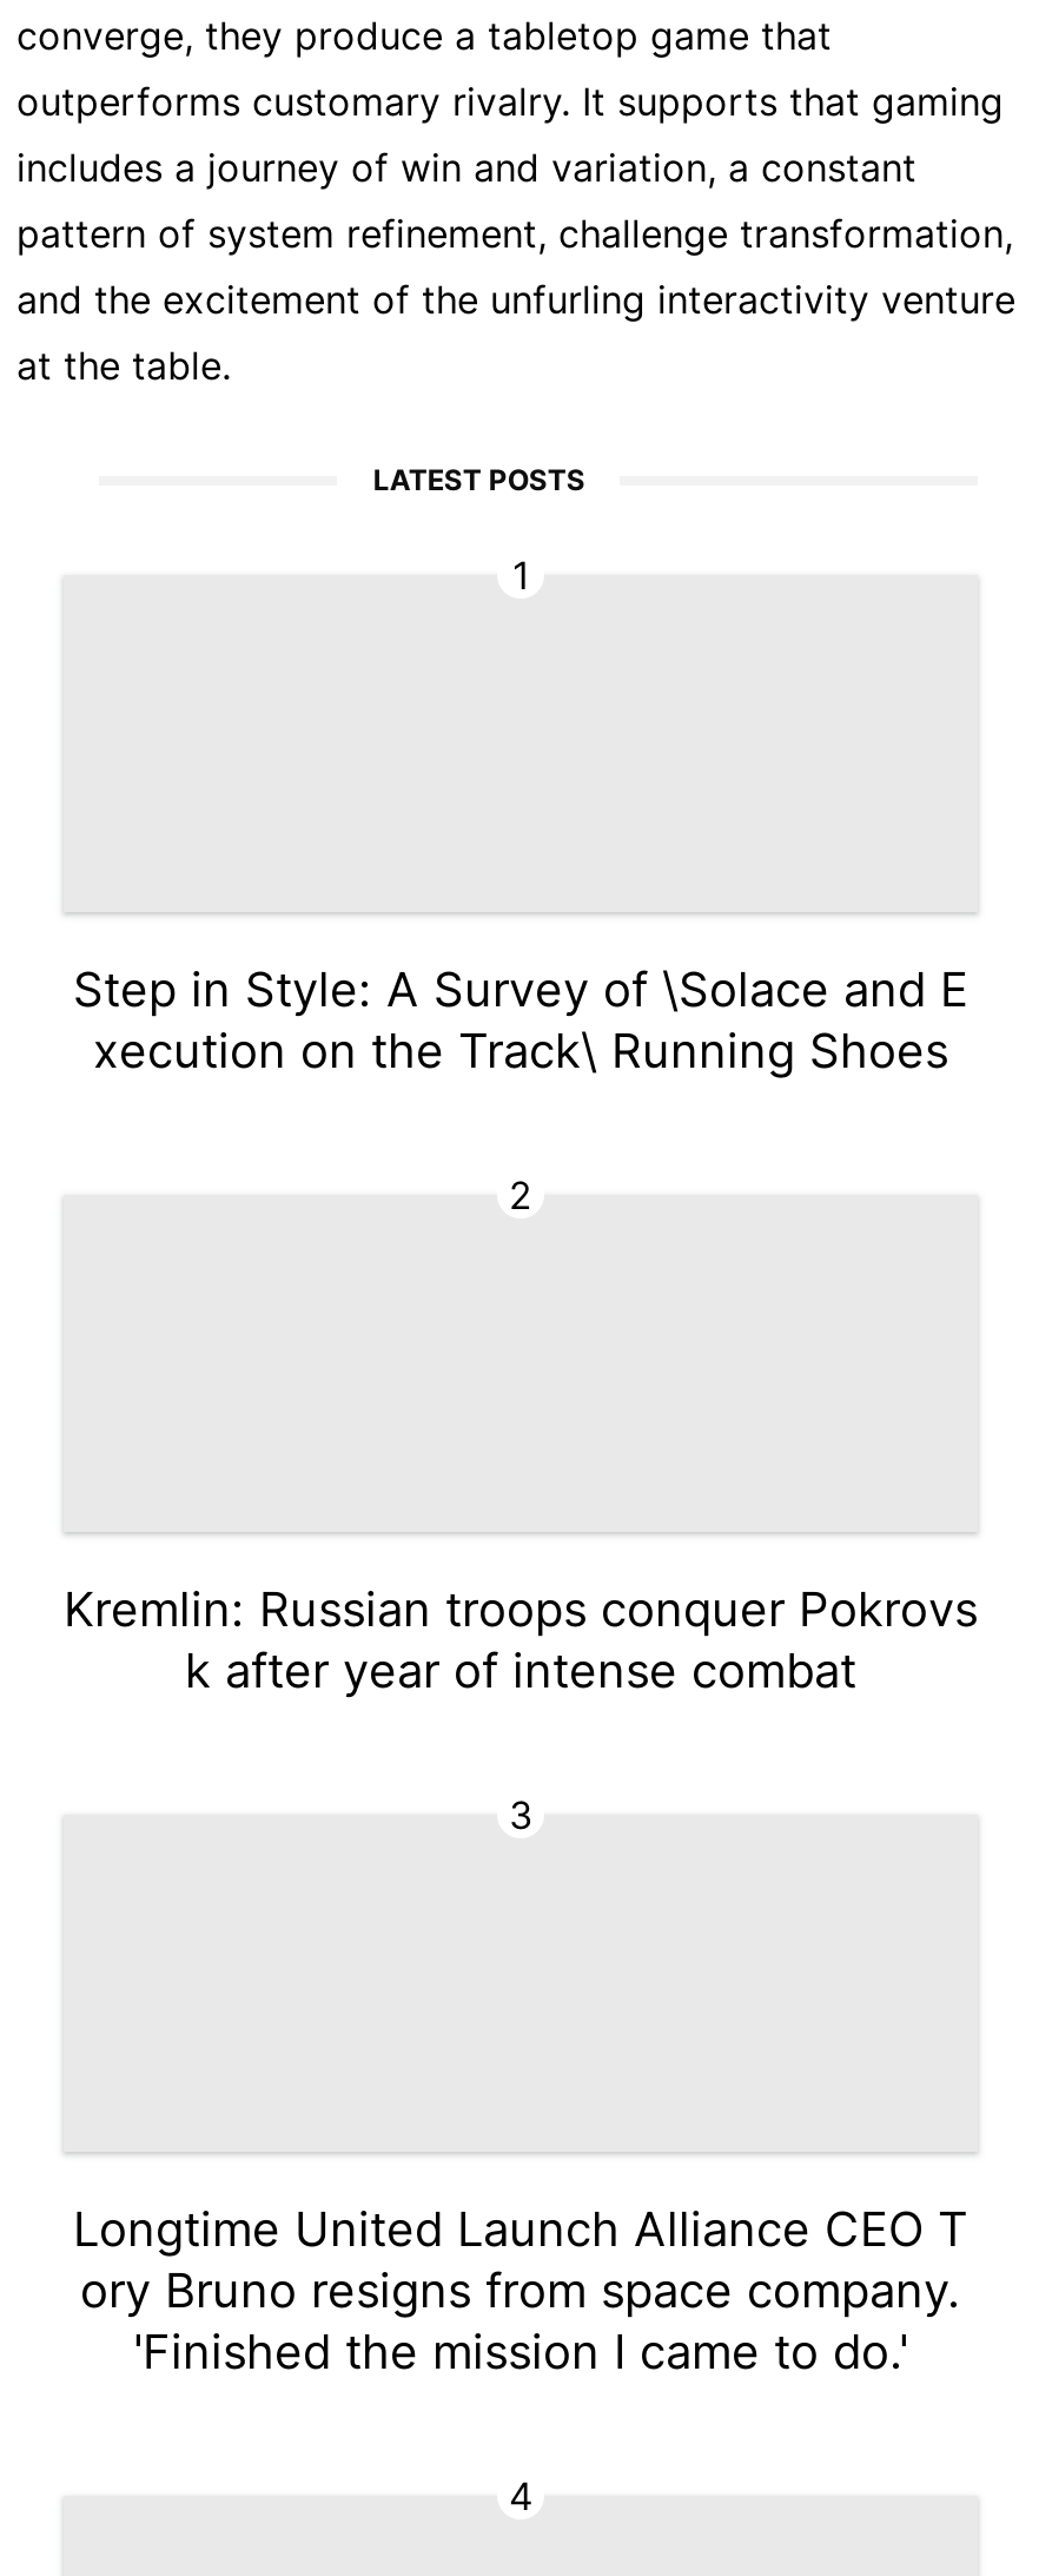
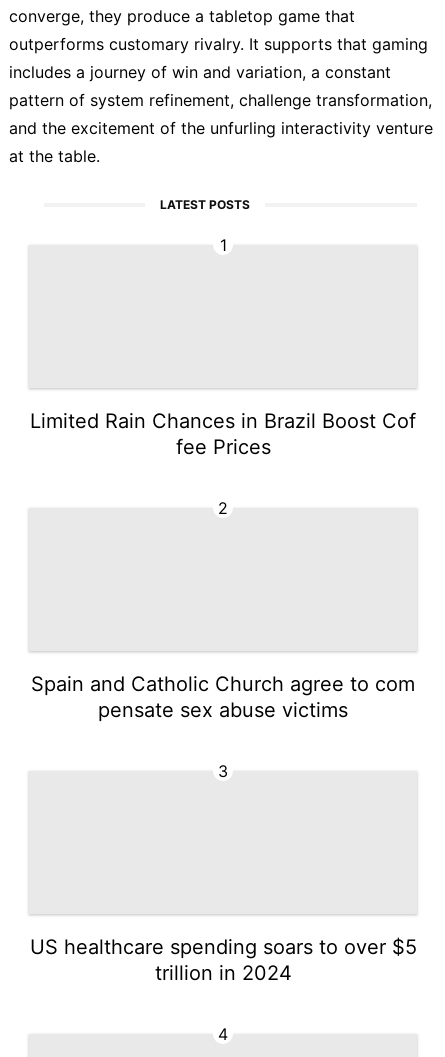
[73,960,968,1078] Step in Style: A Survey of \Solace and E | xecution on the Track\ Running Shoes -> [30,408,416,458] Limited Rain Chances in Brazil Boost Cof | fee Prices
[64,1580,978,1698] Kremlin: Russian troops conquer Pokrovs | k after year of intense combat -> [31,671,415,721] Spain and Catholic Church agree to com | pensate sex abuse victims
[73,2200,968,2379] Longtime United Launch Alliance CEO T | ory Bruno resigns from space company. | 'Finished the mission I came to do.' -> [29,934,416,984] US healthcare spending soars to over $5 | trillion in 2024

